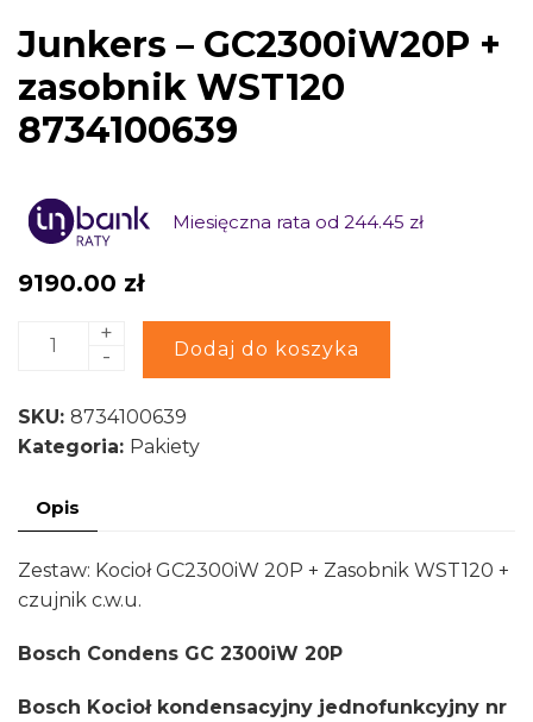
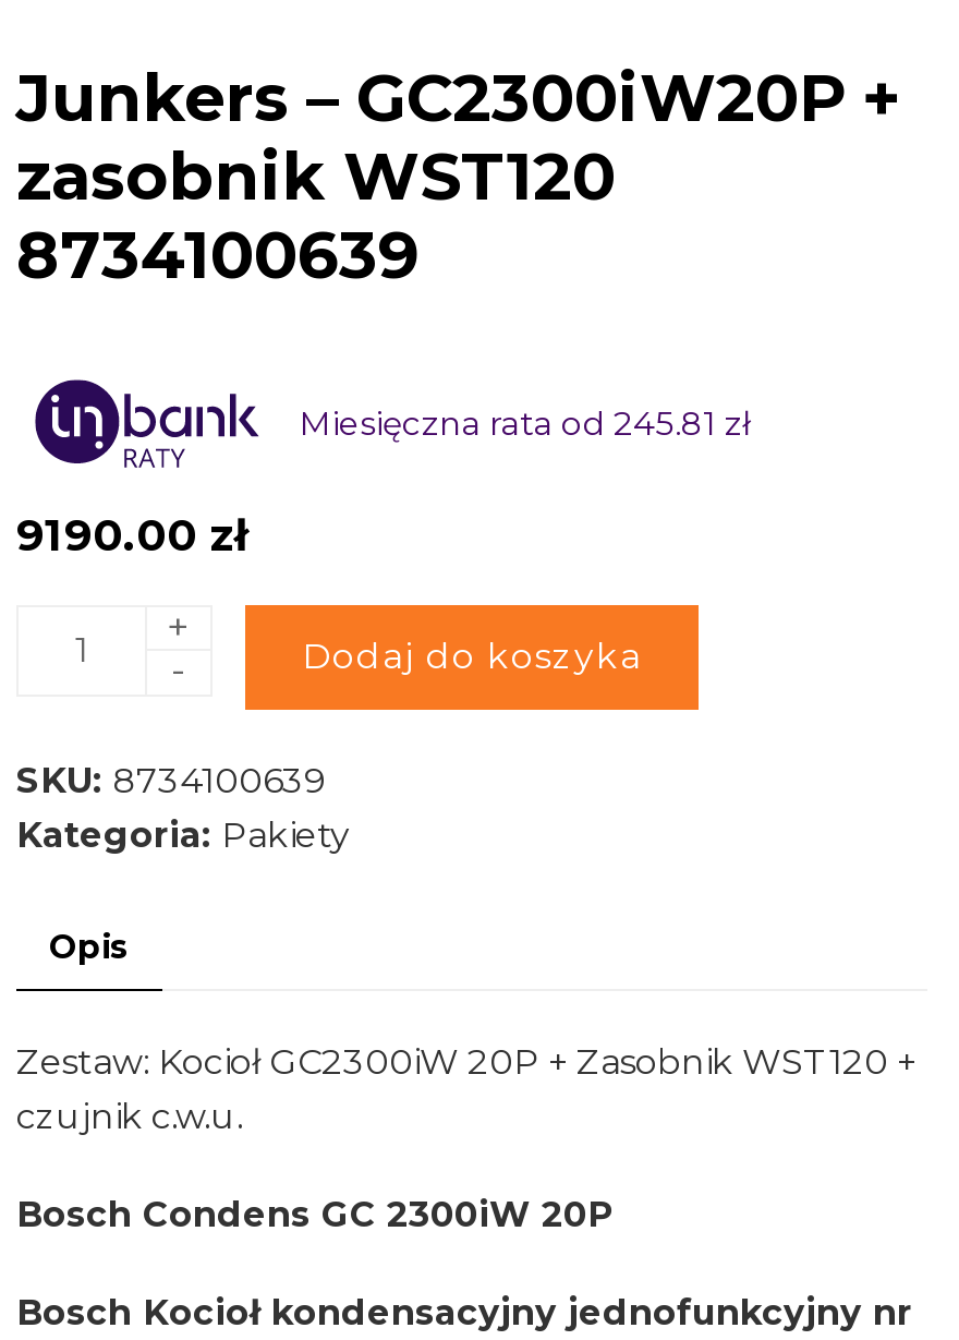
[173,211,424,233] Miesięczna rata od 244.45 zł -> [300,402,751,444] Miesięczna rata od 245.81 zł

